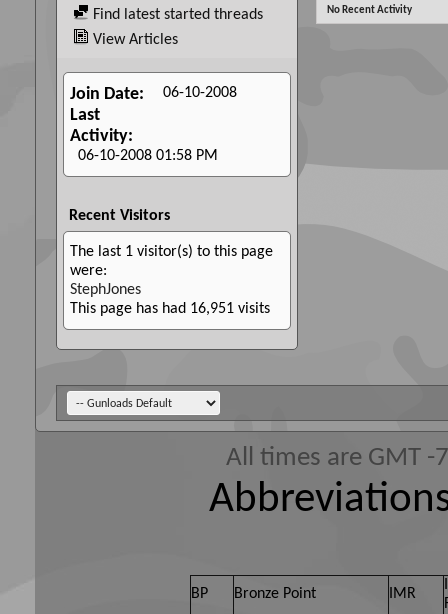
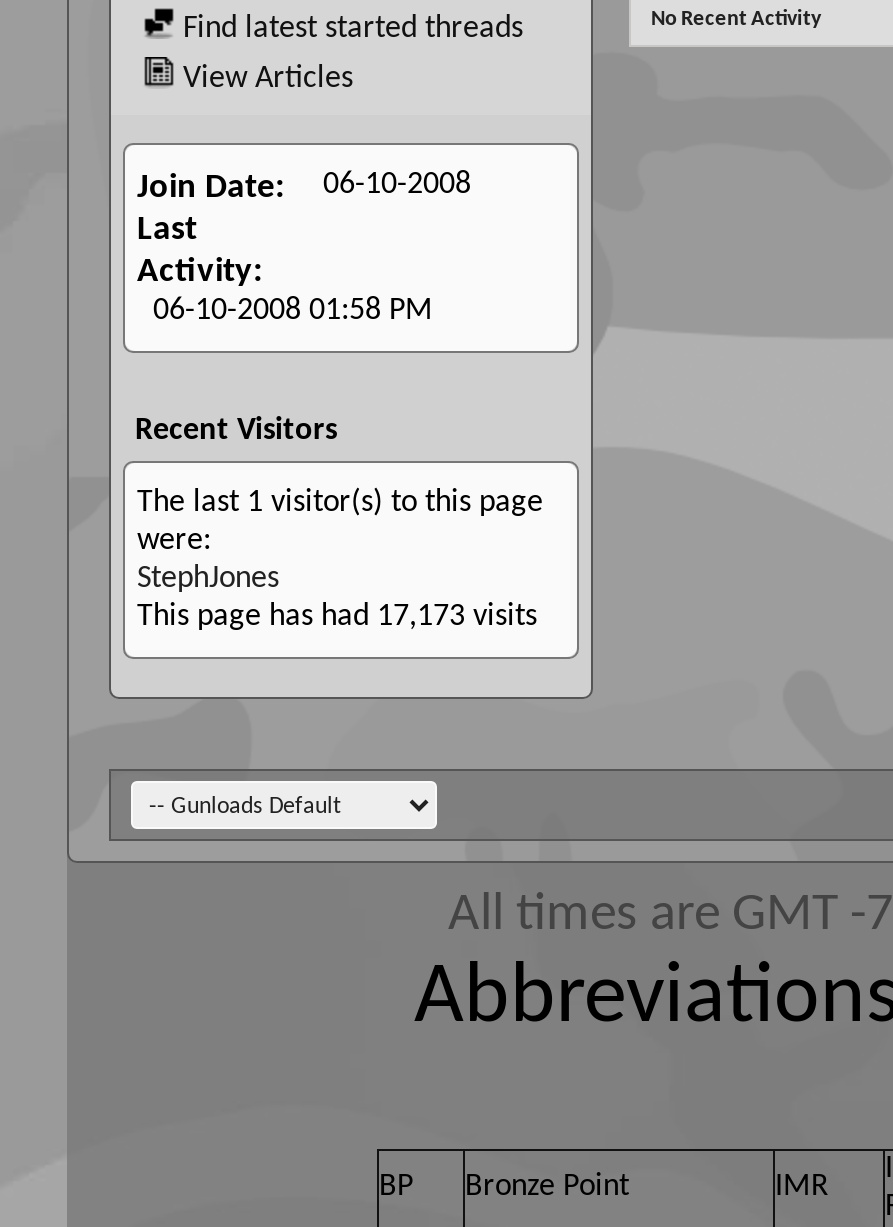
[70,301,270,317] This page has had 16,951 visits -> [137,601,537,633] This page has had 17,173 visits

